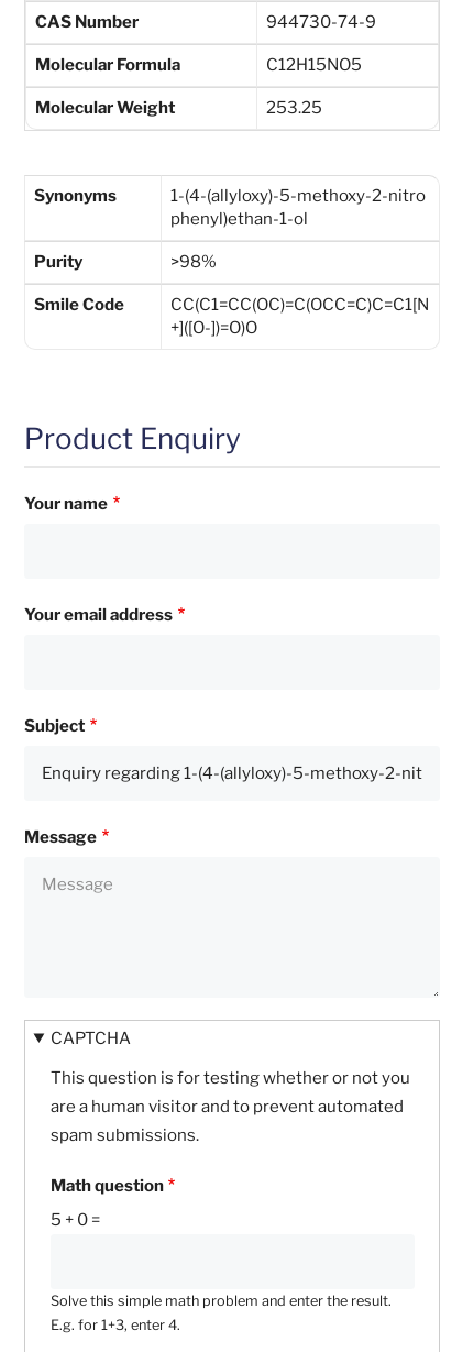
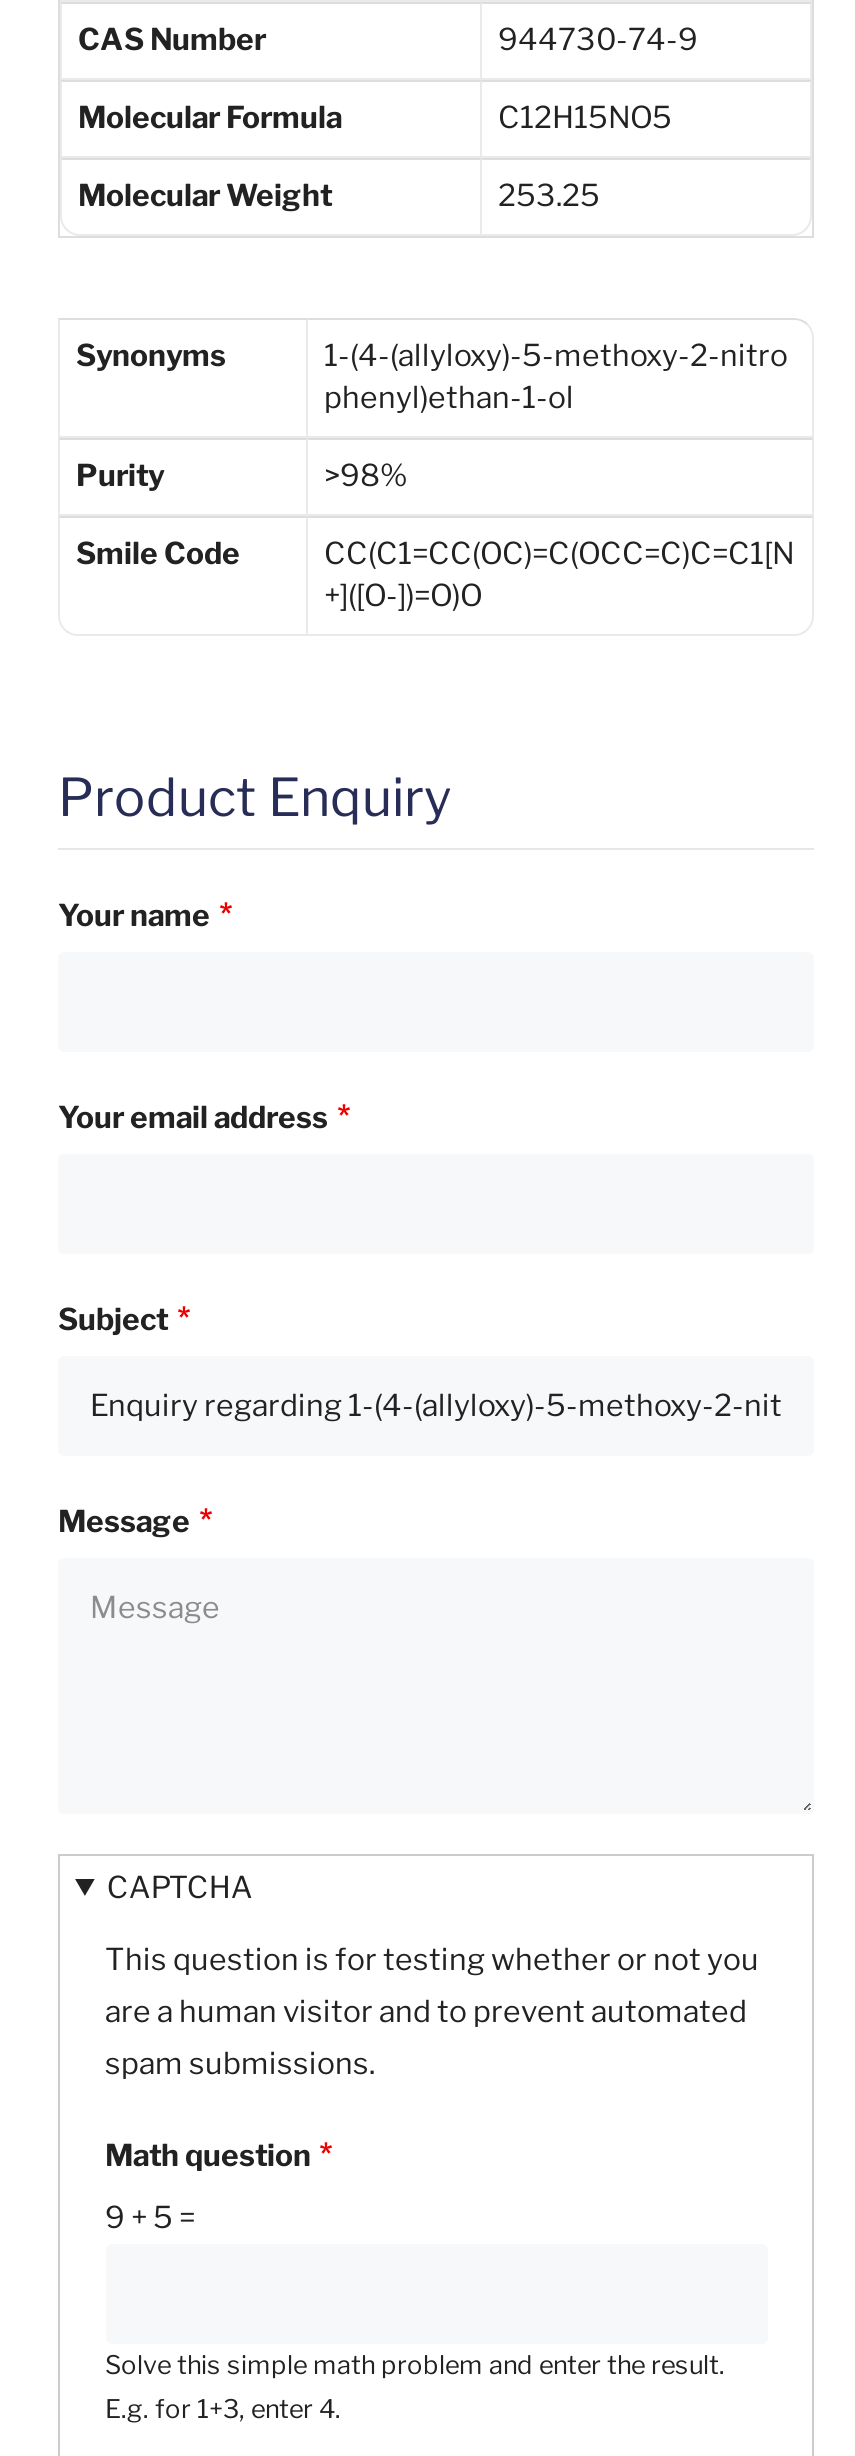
[50,1210,100,1230] 5 + 0 = -> [105,2200,195,2236] 9 + 5 =

